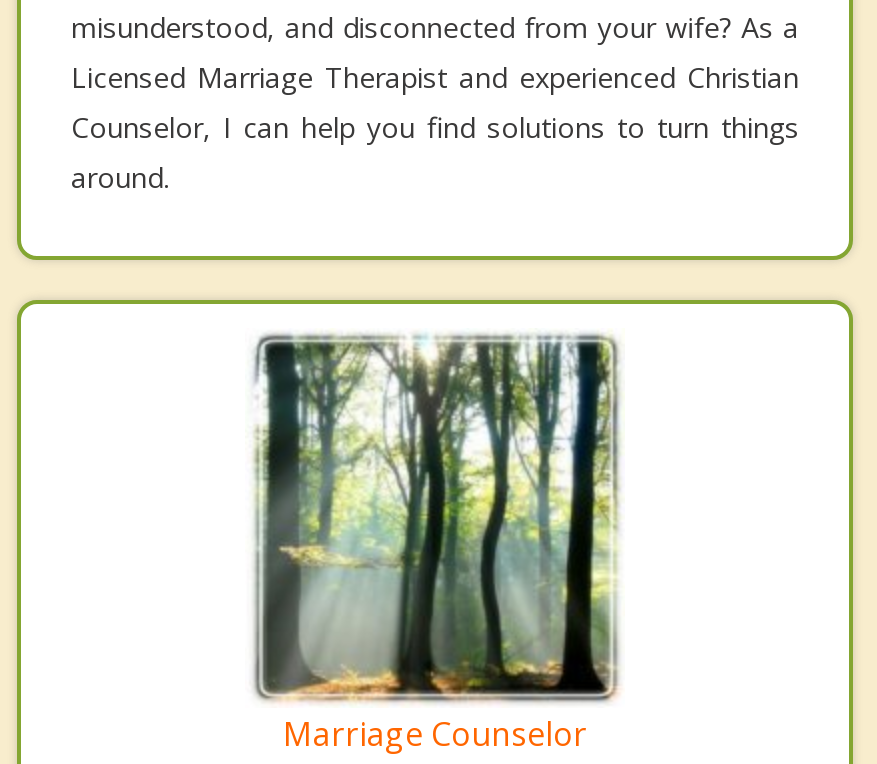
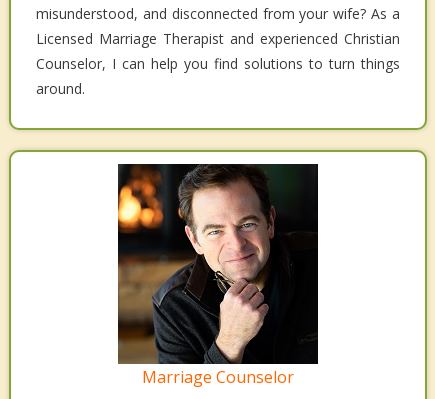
[235,328,635,708] [image] -> [117,163,319,365] [image]

